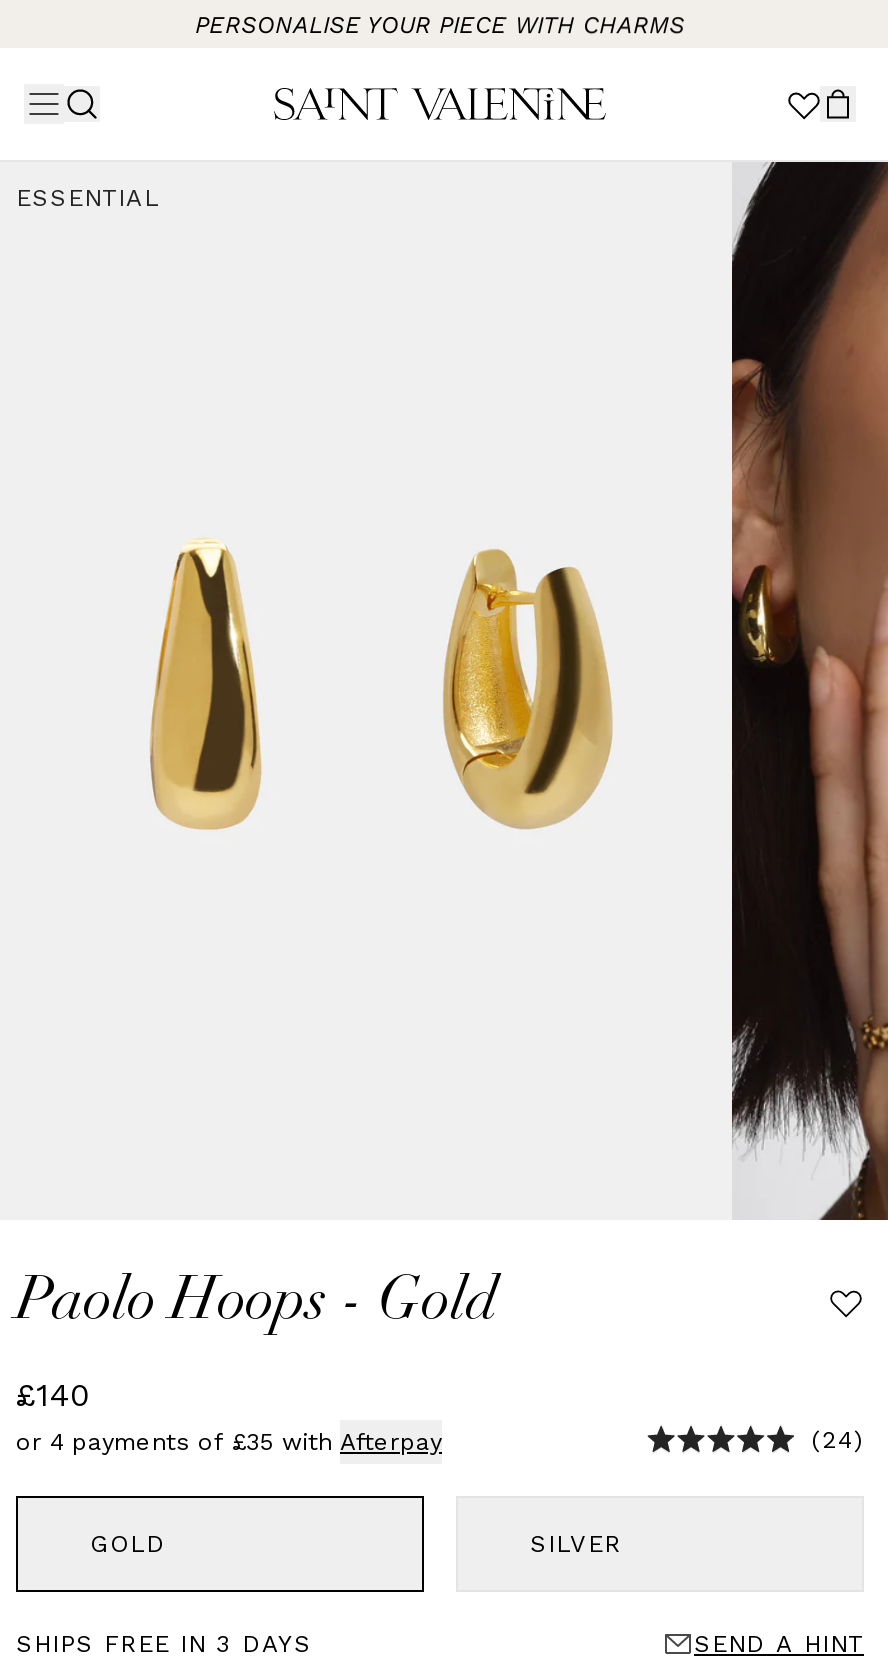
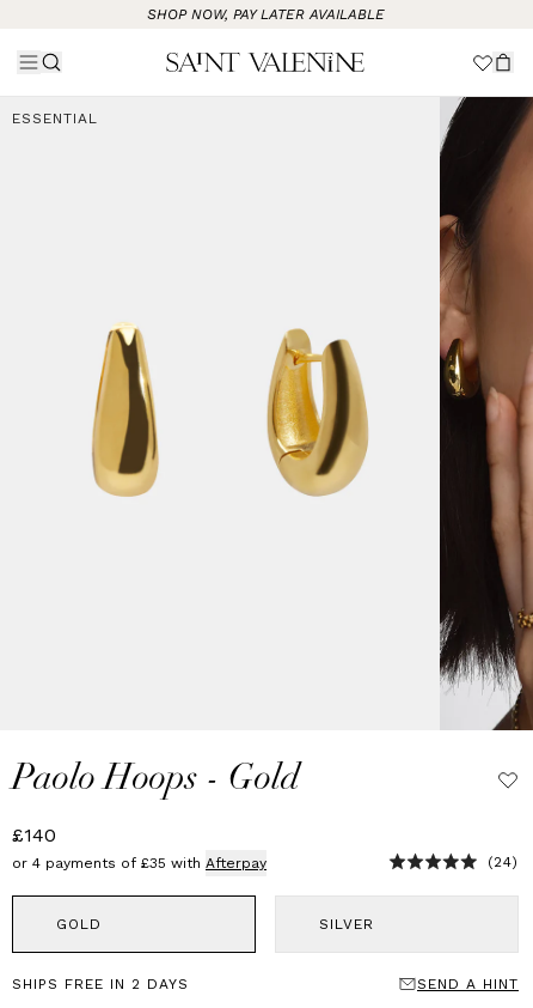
[195,10,685,38] PERSONALISE YOUR PIECE WITH CHARMS -> [146,6,384,23] SHOP NOW, PAY LATER AVAILABLE
[16,1629,312,1657] SHIPS FREE IN 3 DAYS -> [12,975,189,992] SHIPS FREE IN 2 DAYS

